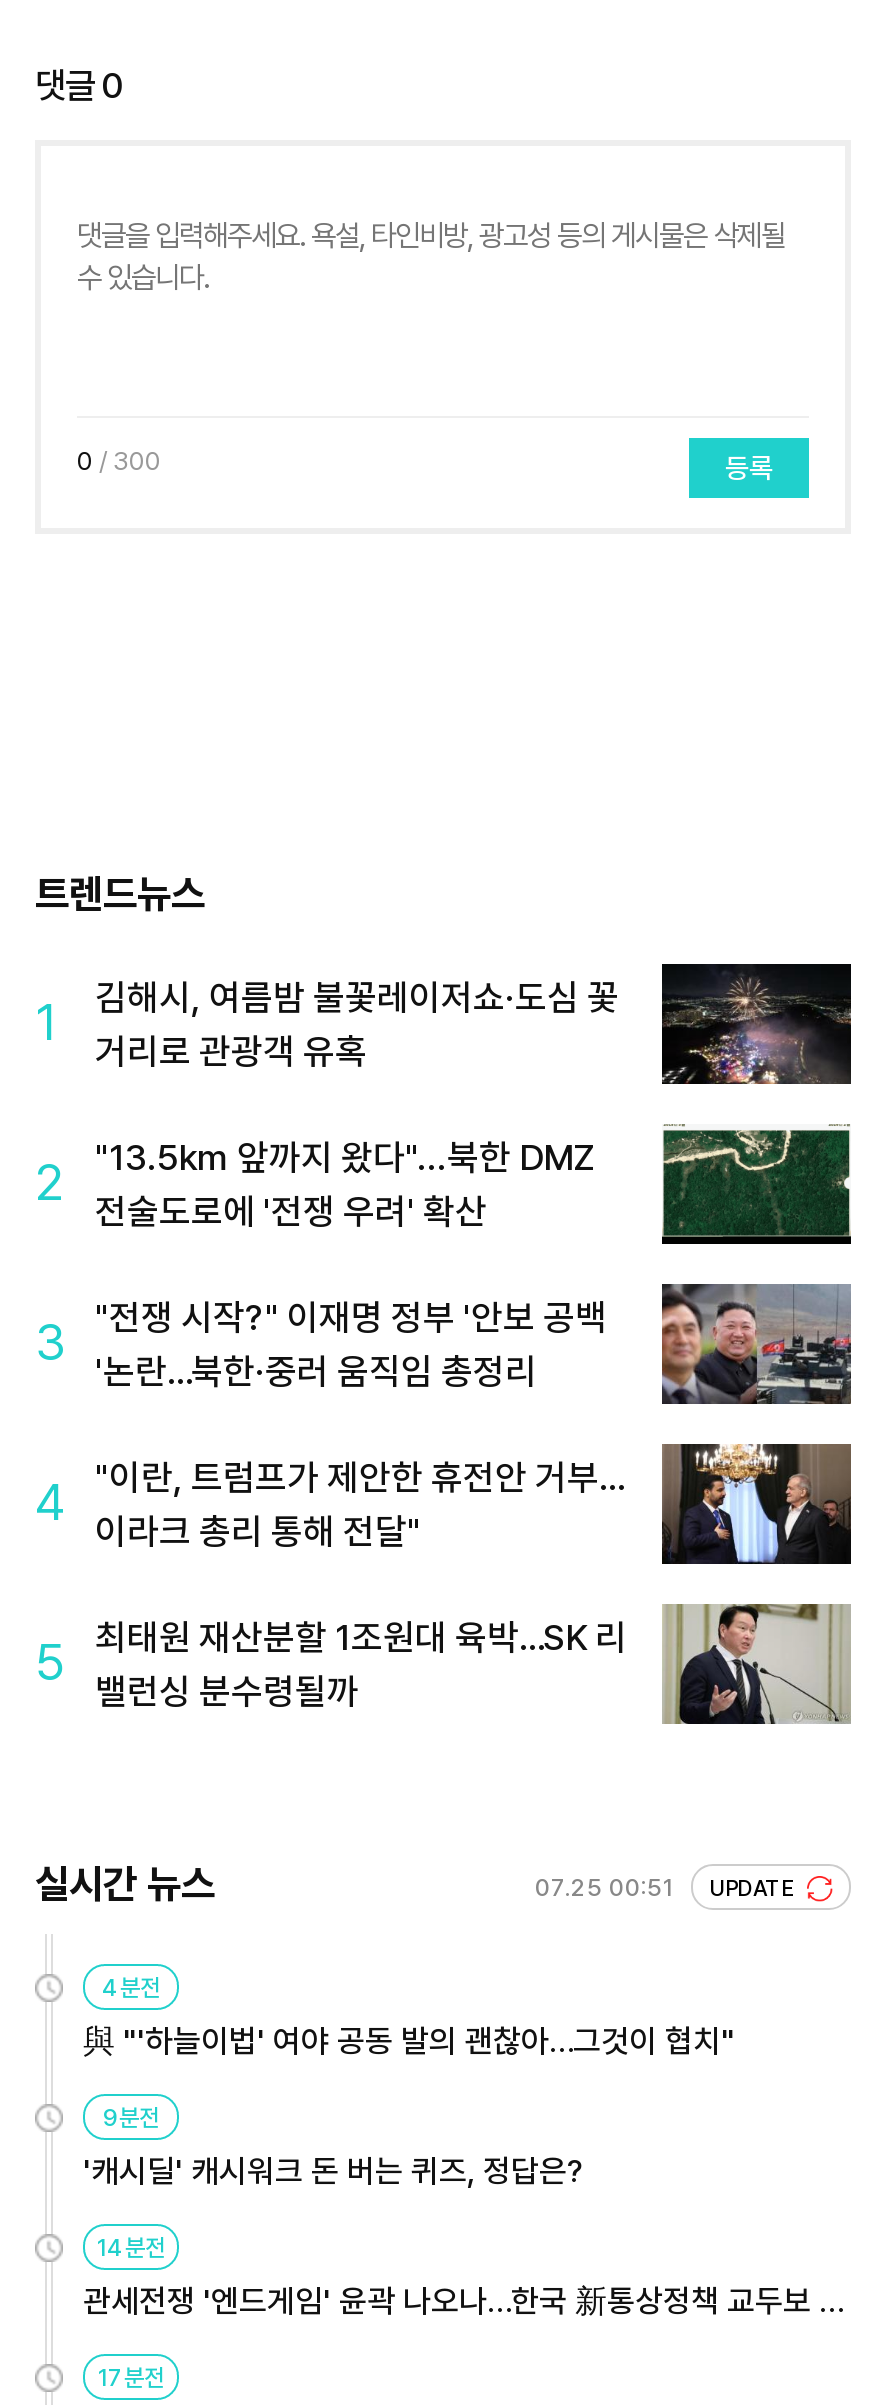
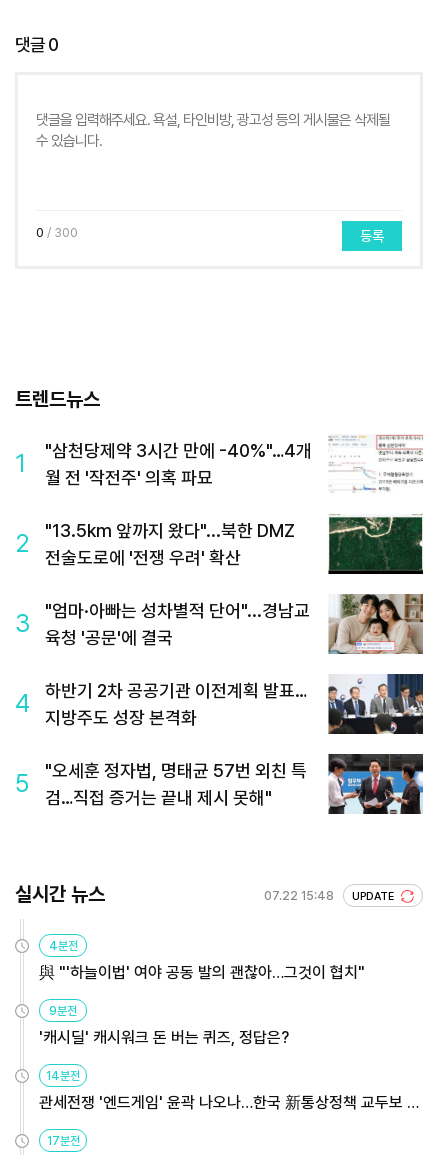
[95,962,853,1086] [image] | 김해시, 여름밤 불꽃레이저쇼·도심 꽃 | 거리로 관광객 유혹 -> [45,434,423,494] [image] | "삼천당제약 3시간 만에 -40%"…4개 | 월 전 '작전주' 의혹 파묘
[95,1282,851,1406] [image] | "전쟁 시작?" 이재명 정부 '안보 공백 | '논란…북한·중러 움직임 총정리 -> [45,593,424,655] [image] | "엄마·아빠는 성차별적 단어"...경남교 | 육청 '공문'에 결국
[95,1442,851,1566] [image] | "이란, 트럼프가 제안한 휴전안 거부… | 이라크 총리 통해 전달" -> [45,673,423,735] [image] | 하반기 2차 공공기관 이전계획 발표… | 지방주도 성장 본격화
[95,1604,851,1726] [image] | 최태원 재산분할 1조원대 육박…SK 리 | 밸런싱 분수령될까 -> [45,753,424,815] [image] | "오세훈 정자법, 명태균 57번 외친 특 | 검…직접 증거는 끝내 제시 못해"
[535,1874,799,1902] 07.25 00:51 UPDATE -> [264,889,397,903] 07.22 15:48 UPDATE

